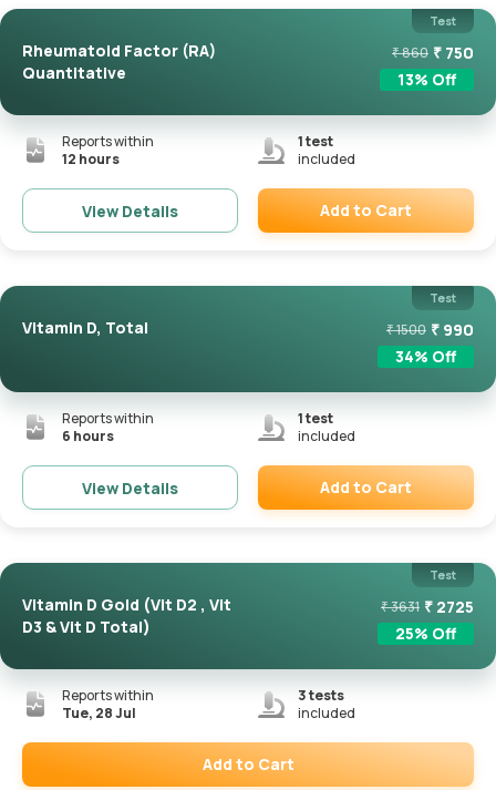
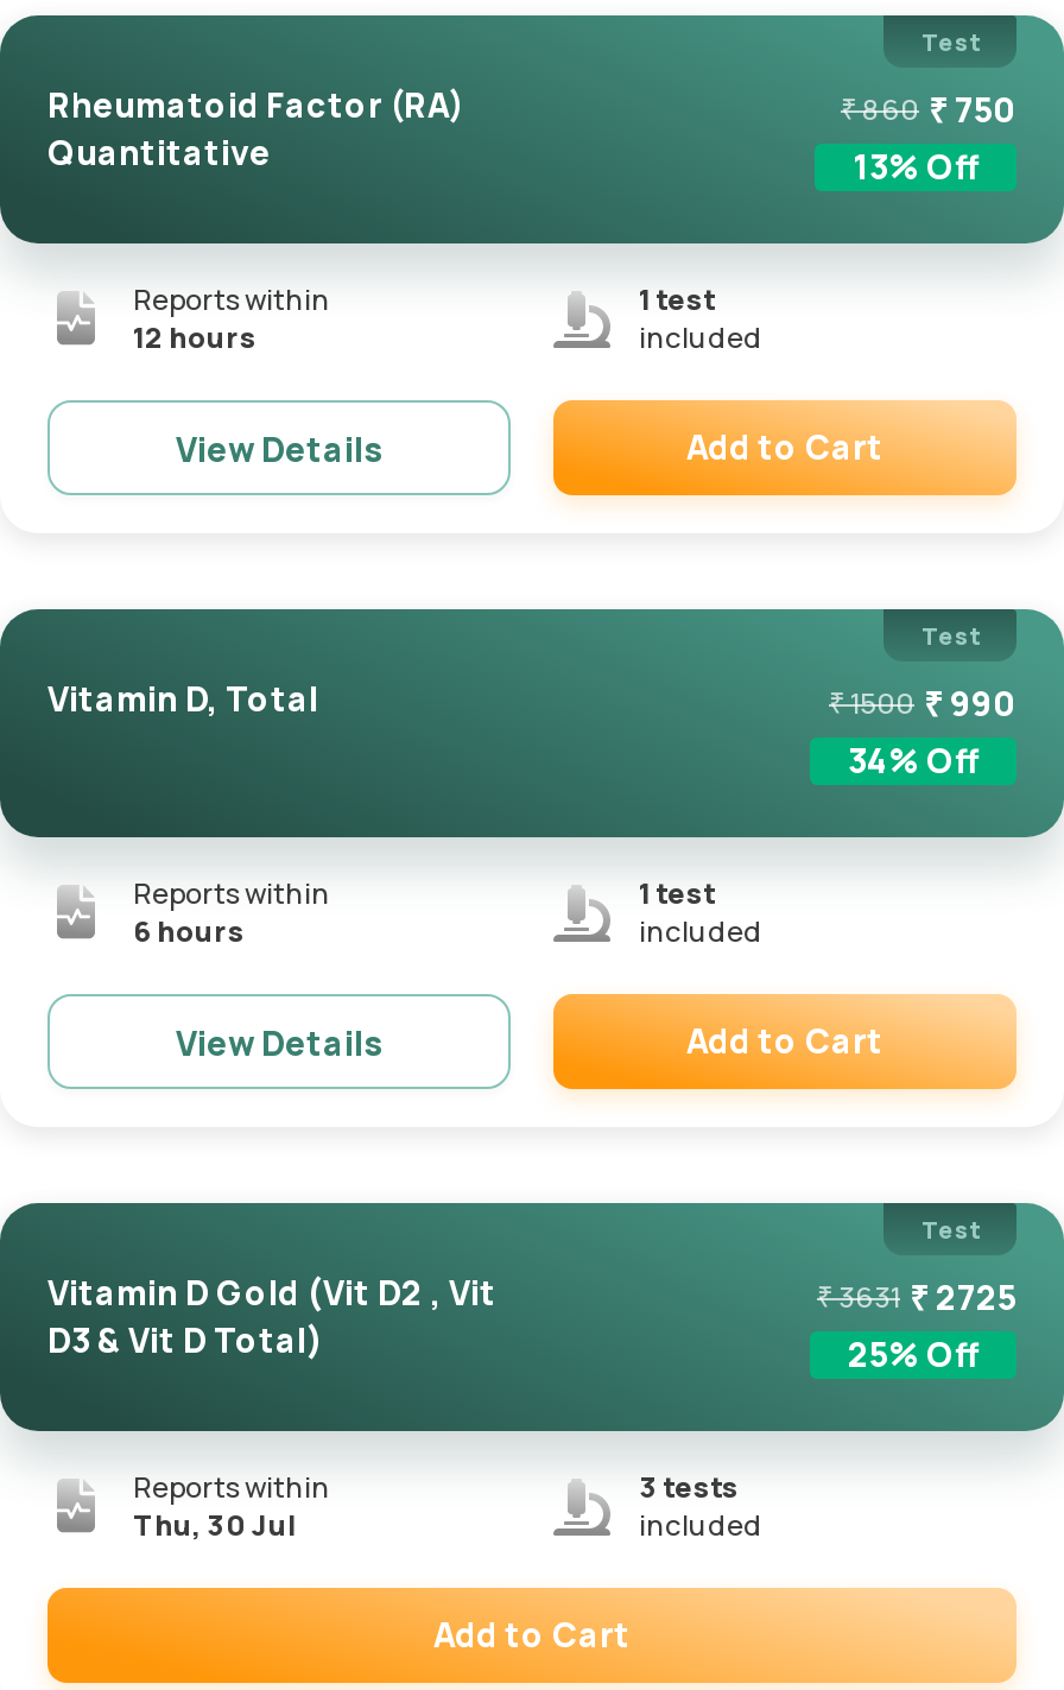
[62,704,136,722] Tue, 28 Jul -> [133,1505,297,1545] Thu, 30 Jul

